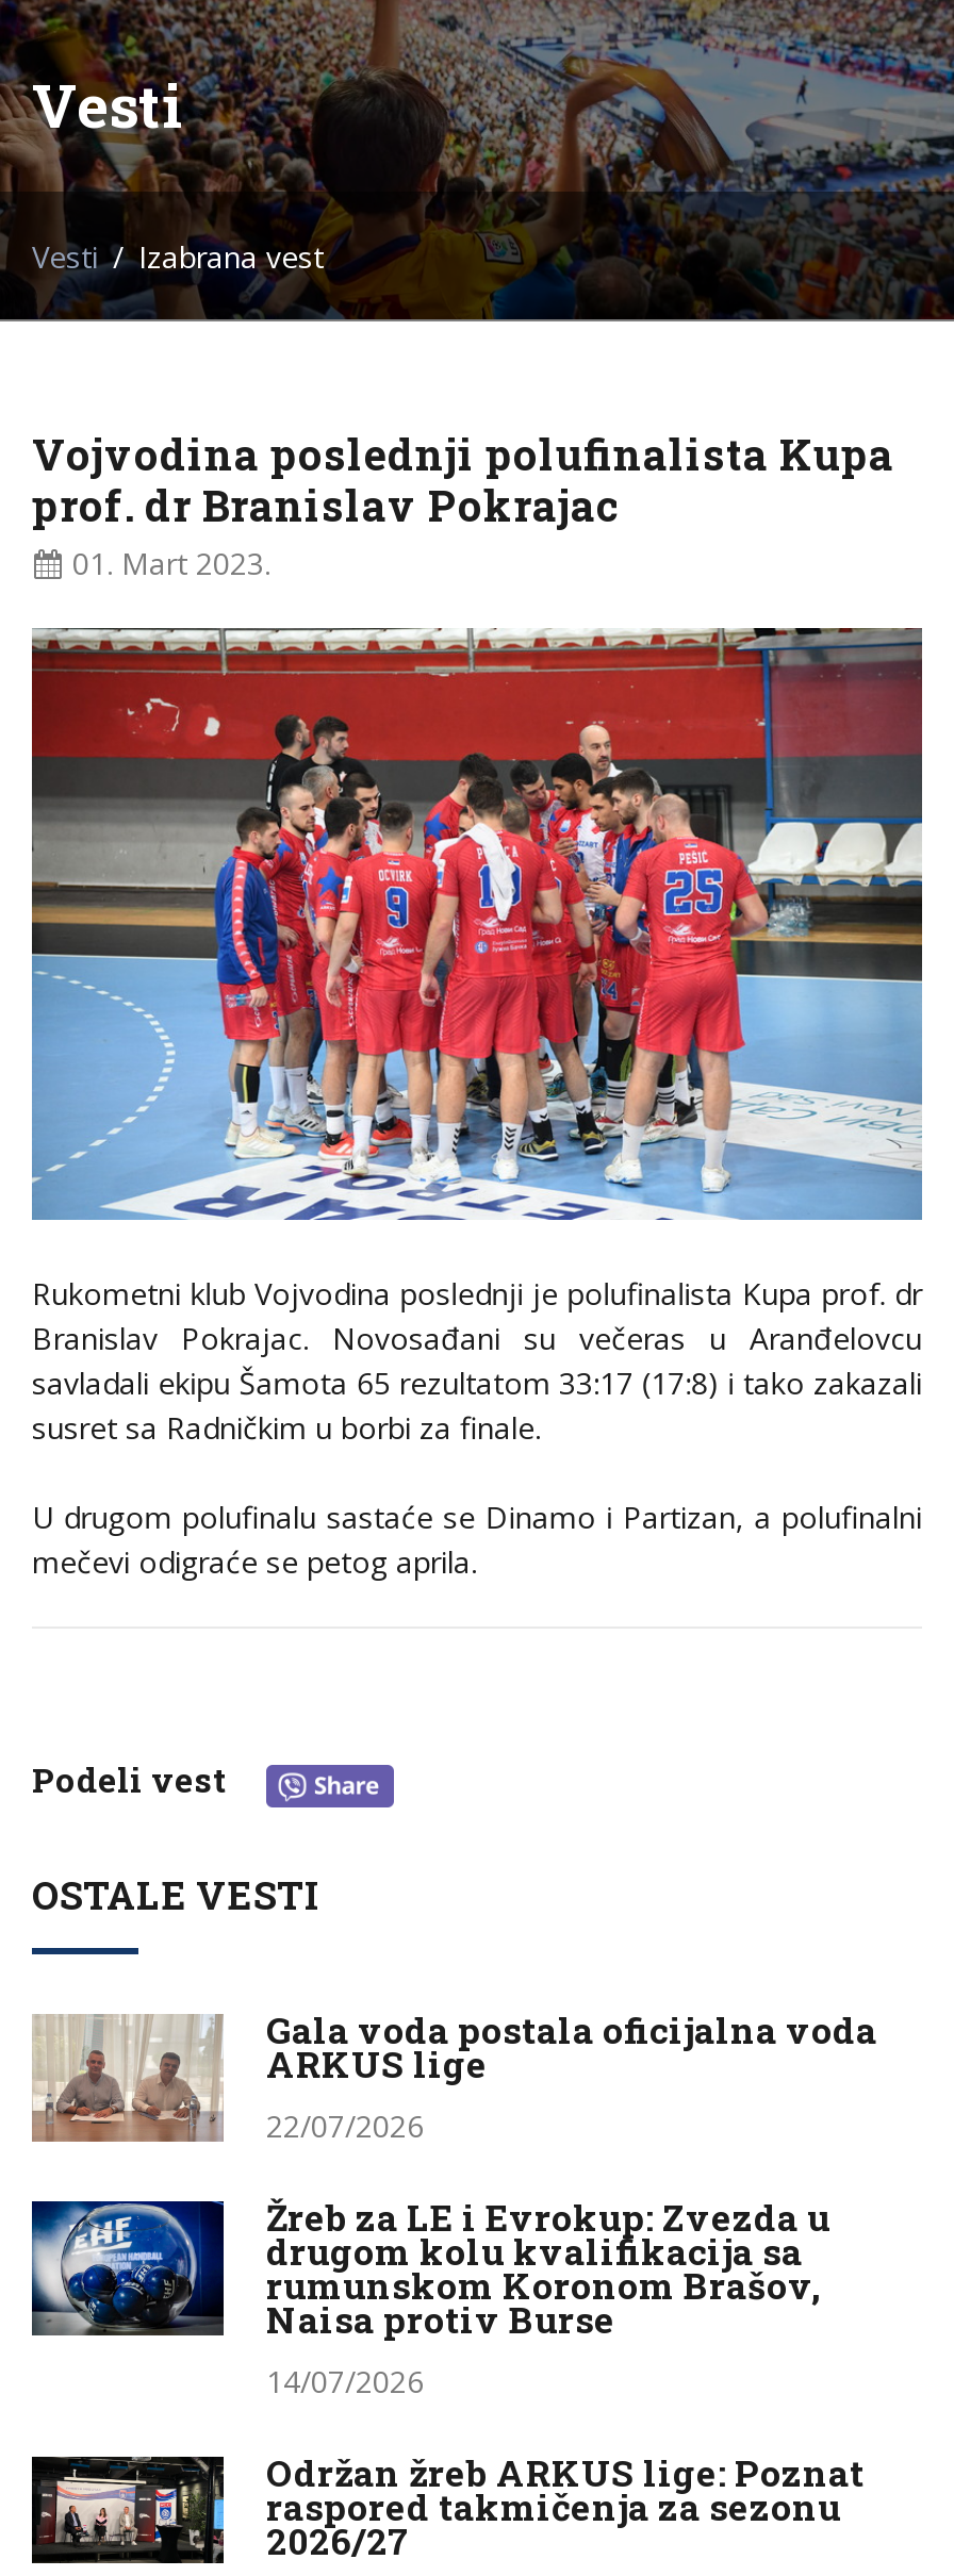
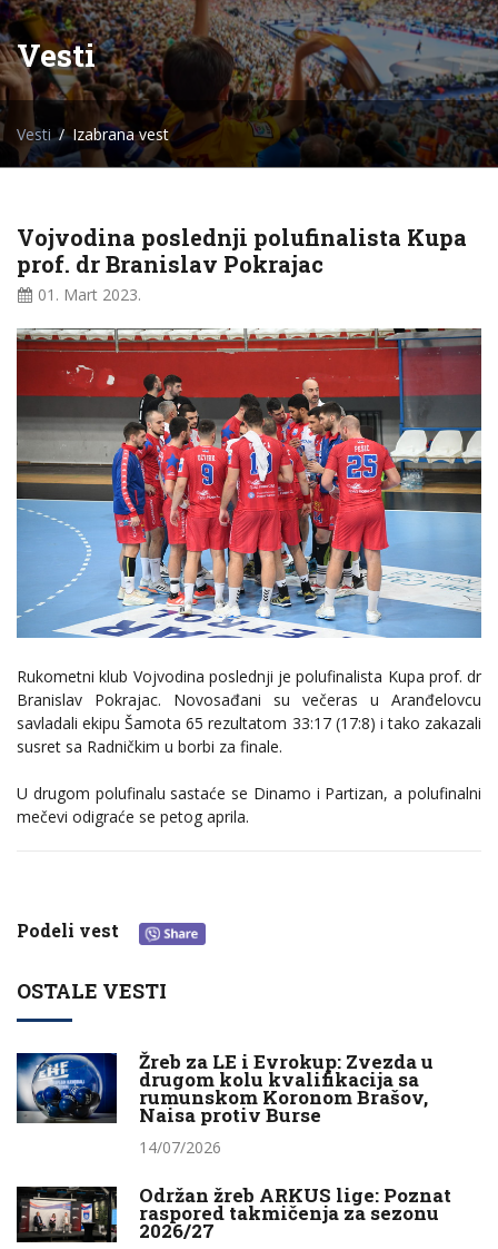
[32,2005,877,2146] [image] | Gala voda postala oficijalna voda | ARKUS lige | 22/07/2026 -> none

